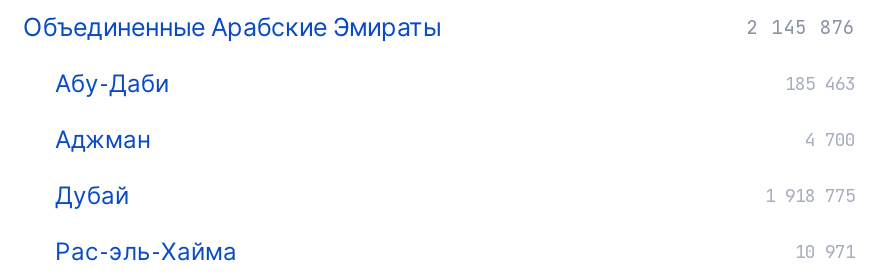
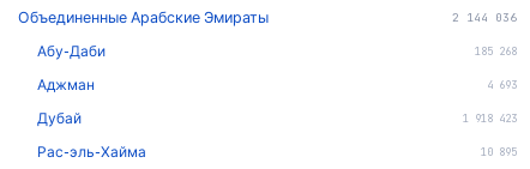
[747,14,855,40] 2 145 876 -> [452,10,517,25] 2 144 036
[785,71,855,95] 185 463 -> [475,44,517,58] 185 268
[805,127,855,151] 4 700 -> [487,77,517,92] 4 693
[765,183,855,207] 1 918 775 -> [463,111,517,125] 1 918 423
[795,239,855,263] 10 971 -> [481,144,517,159] 10 895

